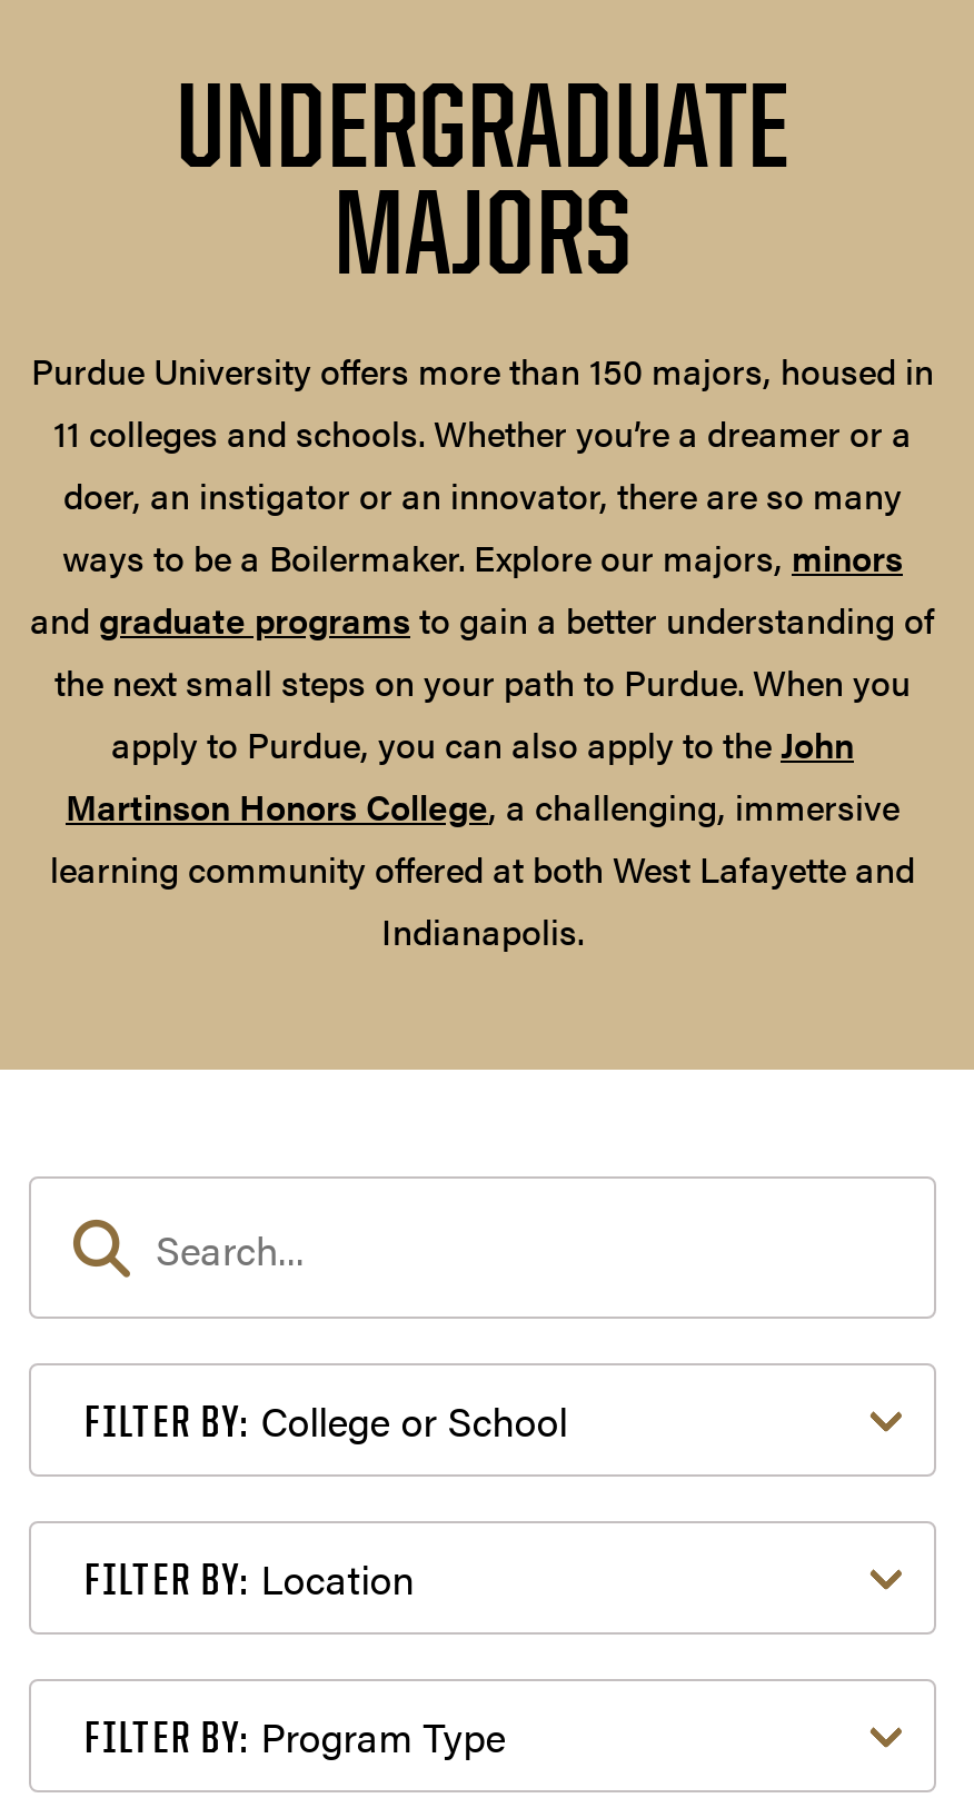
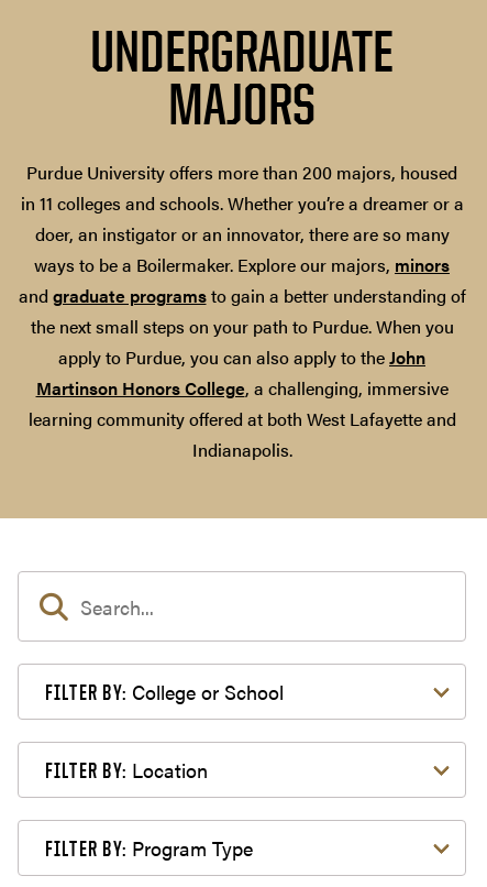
[31,345,934,459] Purdue University offers more than 150 majors, housed in | 11 colleges and schools. Whether you’re a dreamer or a -> [20,160,463,216] Purdue University offers more than 200 majors, housed | in 11 colleges and schools. Whether you’re a dreamer or a

